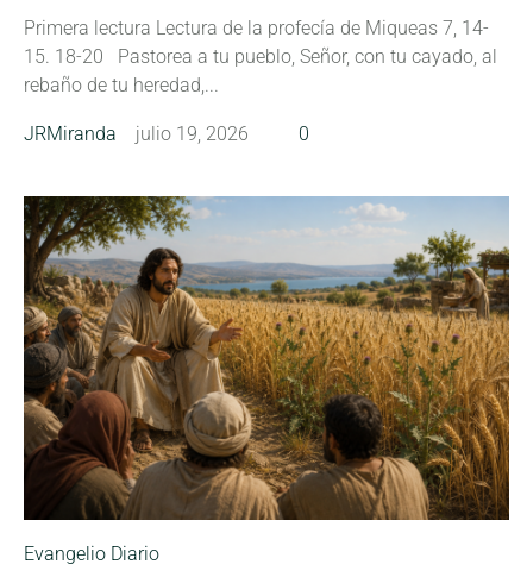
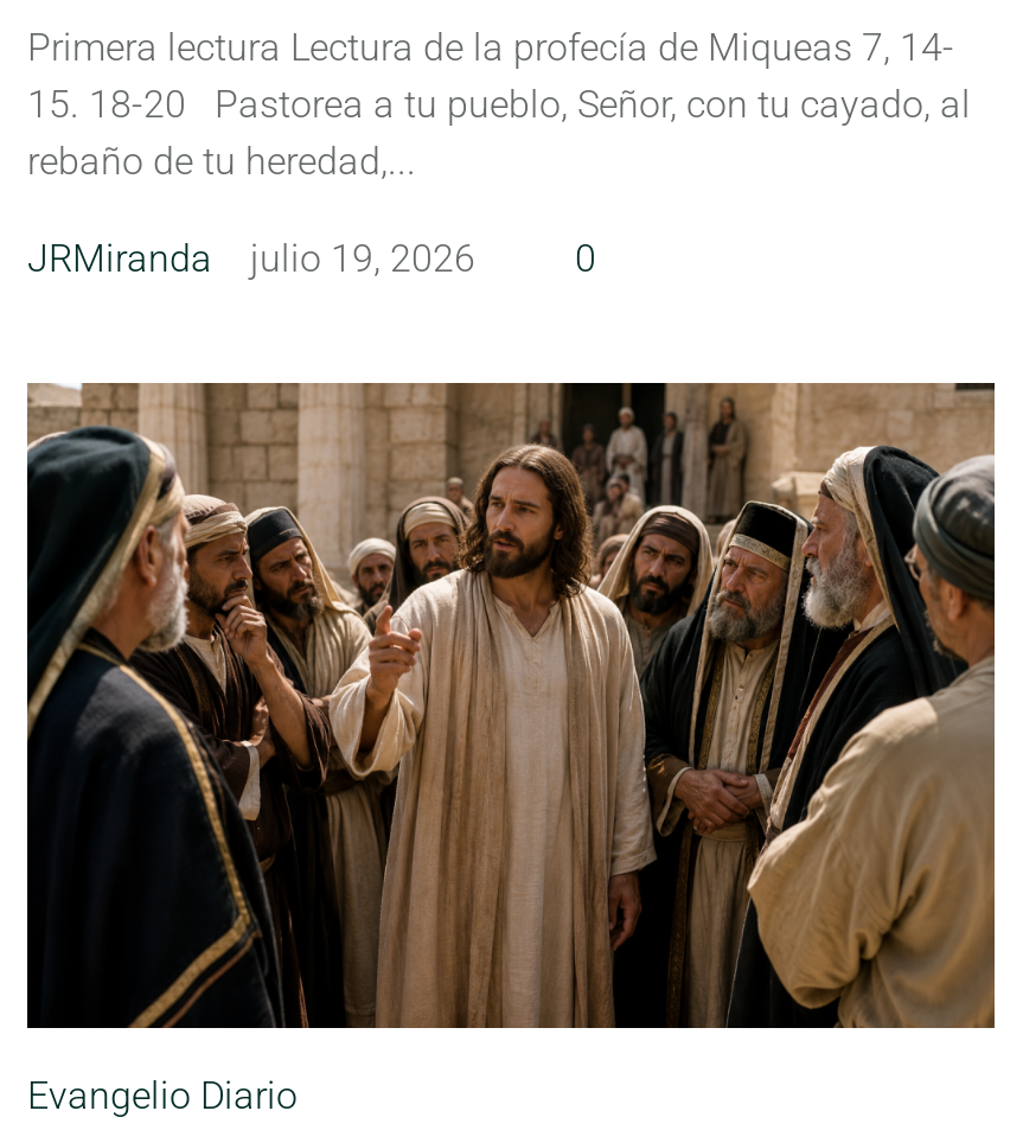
[23,195,509,521] [image] -> [25,382,997,1032] [image]

